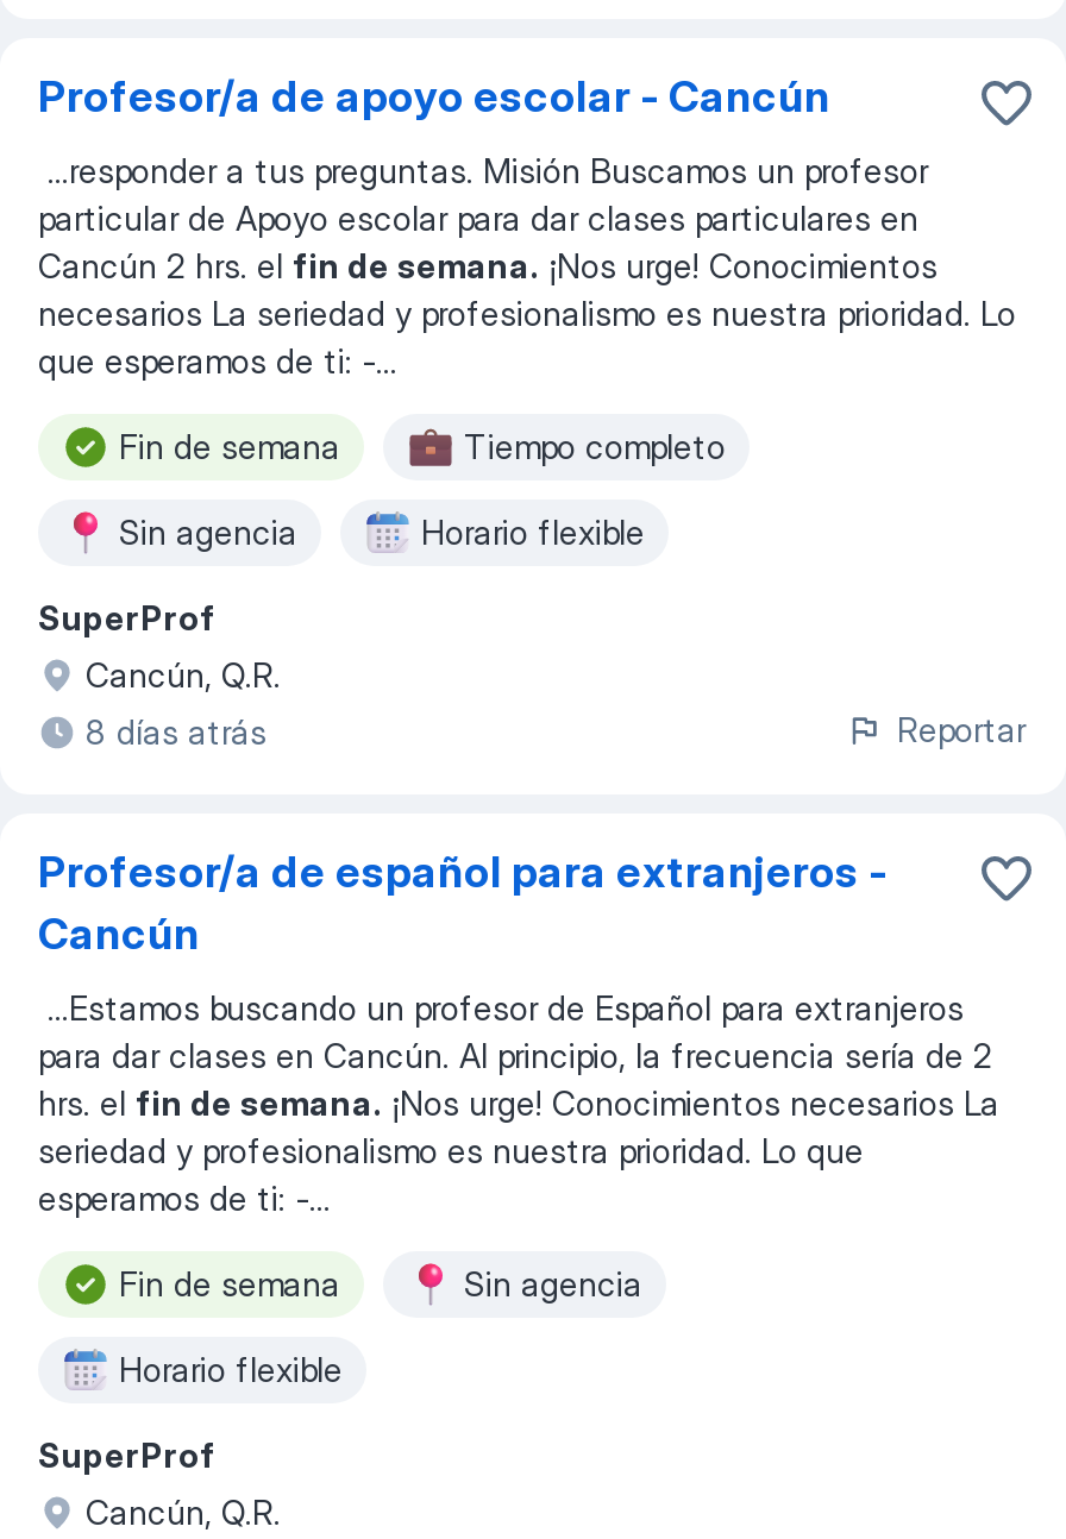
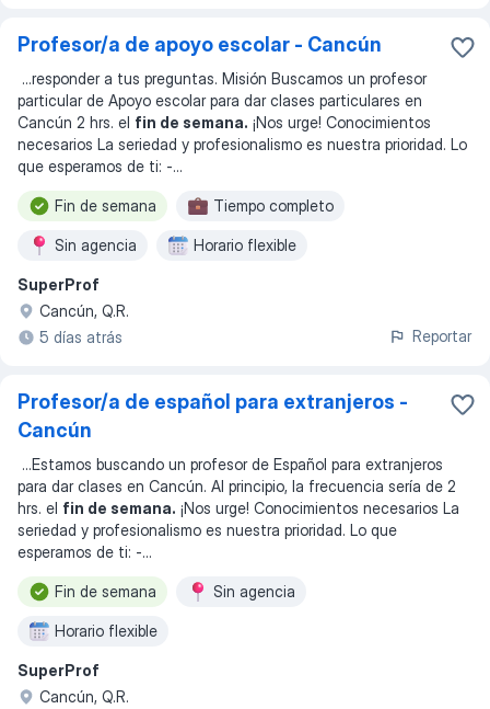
[86,711,266,752] 8 días atrás -> [39,328,122,346] 5 días atrás

